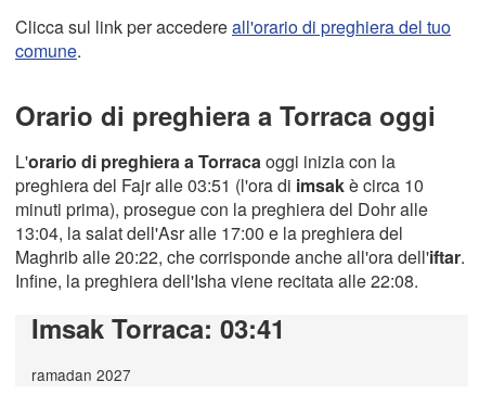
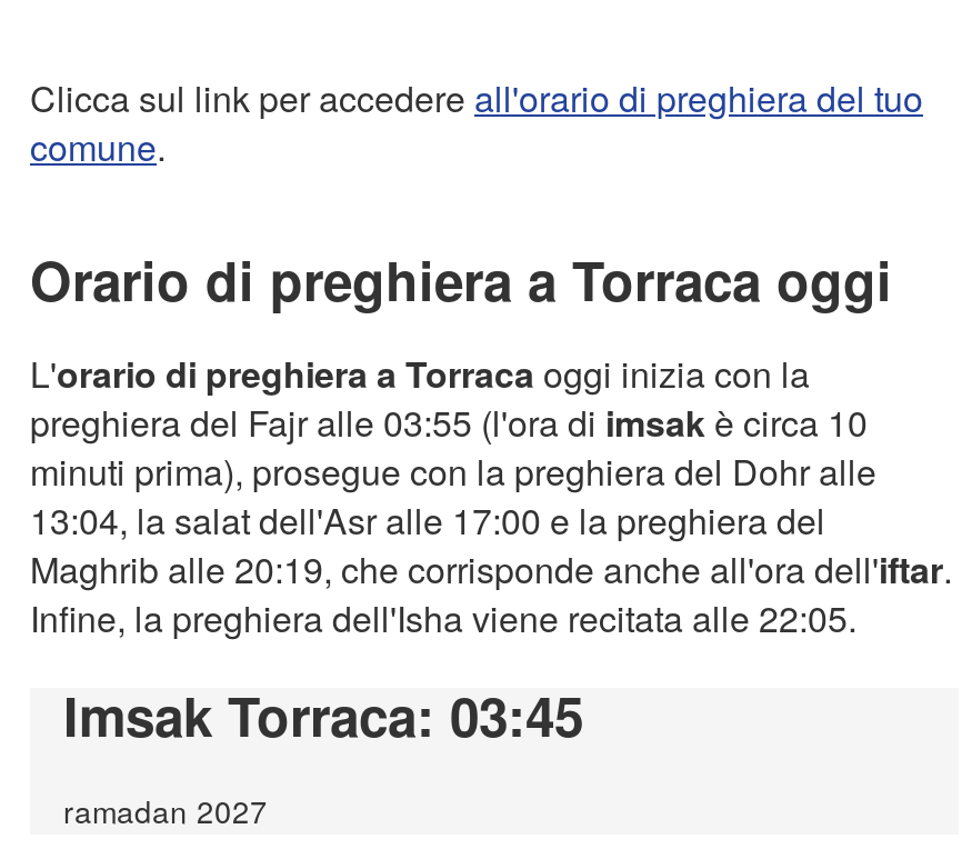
[15,172,424,197] preghiera del Fajr alle 03:51 (l'ora di imsak è circa 10 -> [30,396,868,447] preghiera del Fajr alle 03:55 (l'ora di imsak è circa 10
[15,244,465,269] Maghrib alle 20:22, che corrisponde anche all'ora dell'iftar. -> [30,543,952,594] Maghrib alle 20:19, che corrisponde anche all'ora dell'iftar.
[15,268,418,293] Infine, la preghiera dell'Isha viene recitata alle 22:08. -> [30,592,856,643] Infine, la preghiera dell'Isha viene recitata alle 22:05.
[31,309,285,346] Imsak Torraca: 03:41 -> [63,676,583,752] Imsak Torraca: 03:45

